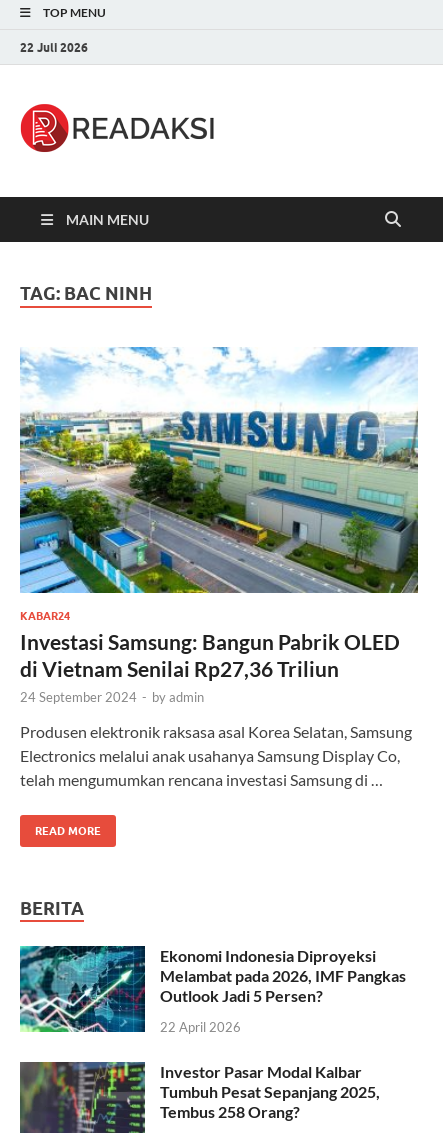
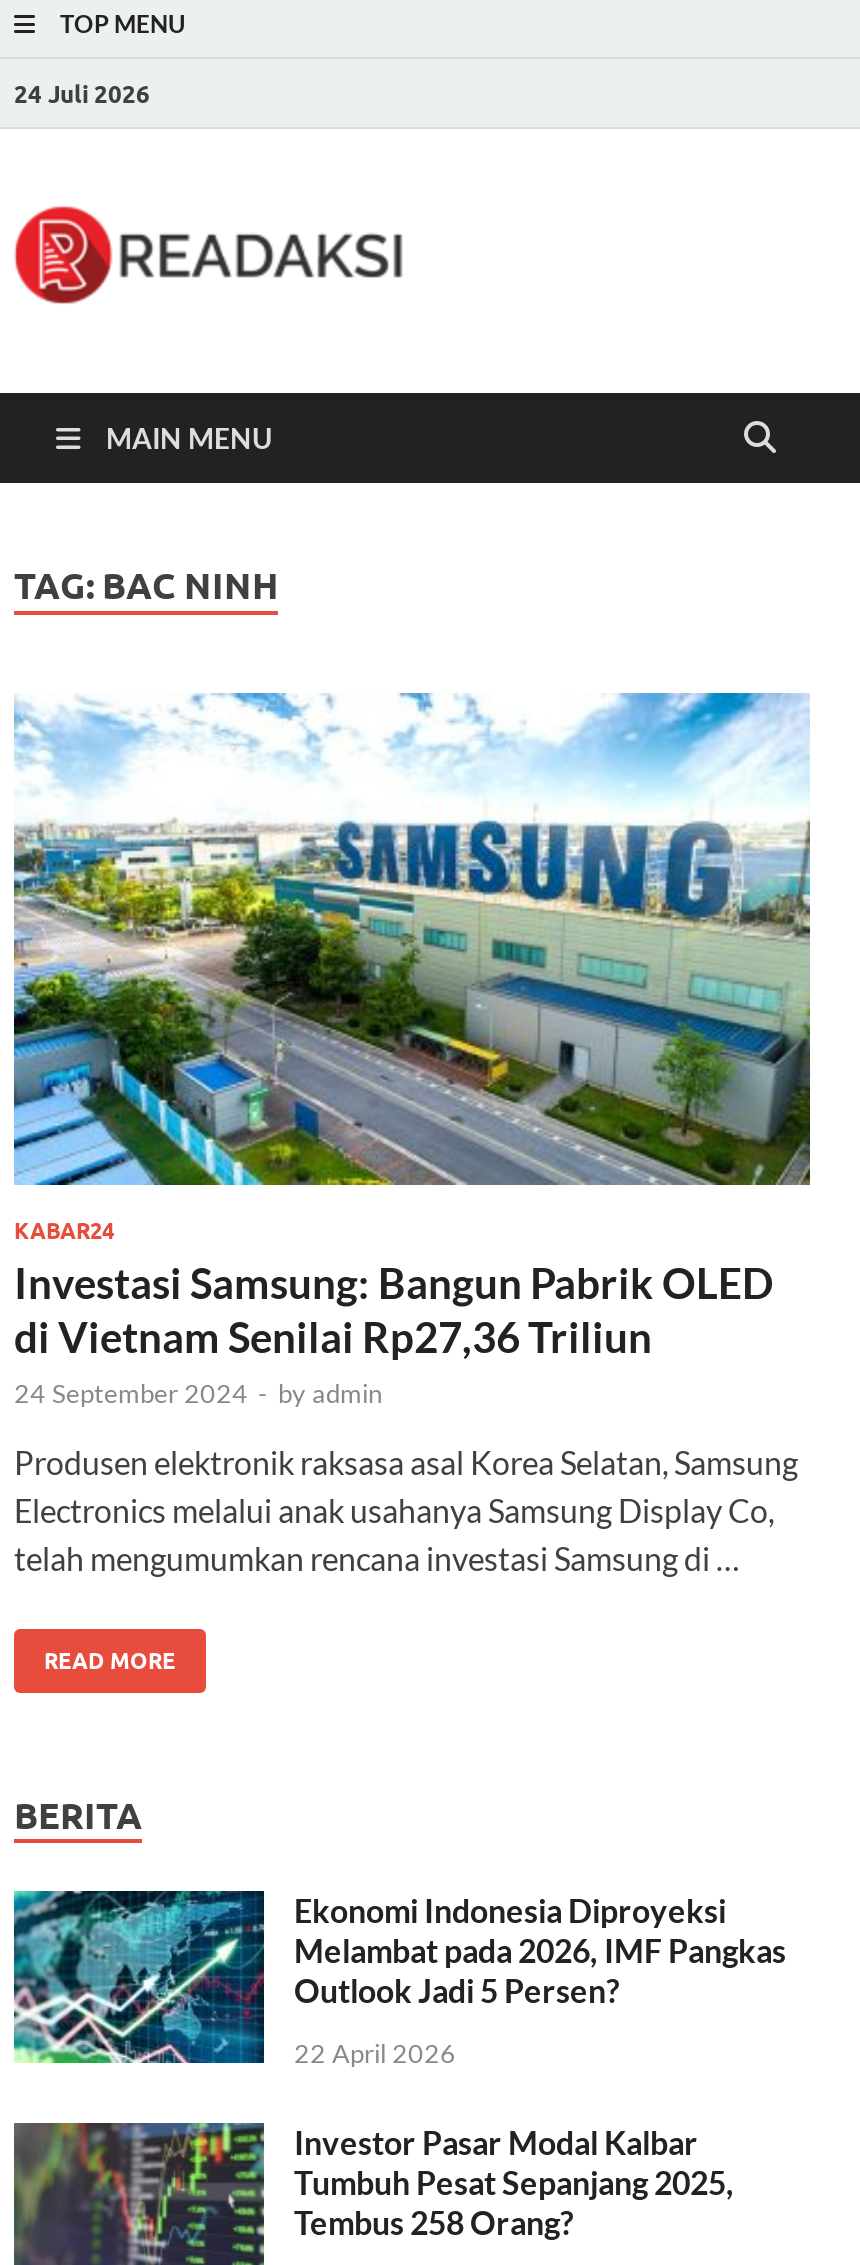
[20,39,88,54] 22 Juli 2026 -> [14,78,150,108] 24 Juli 2026

